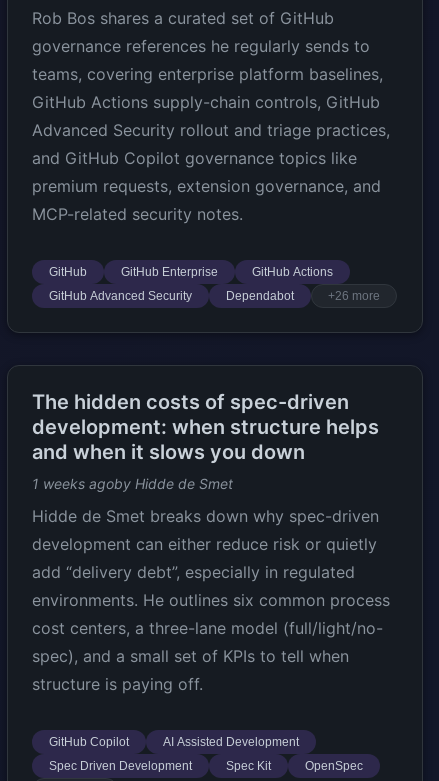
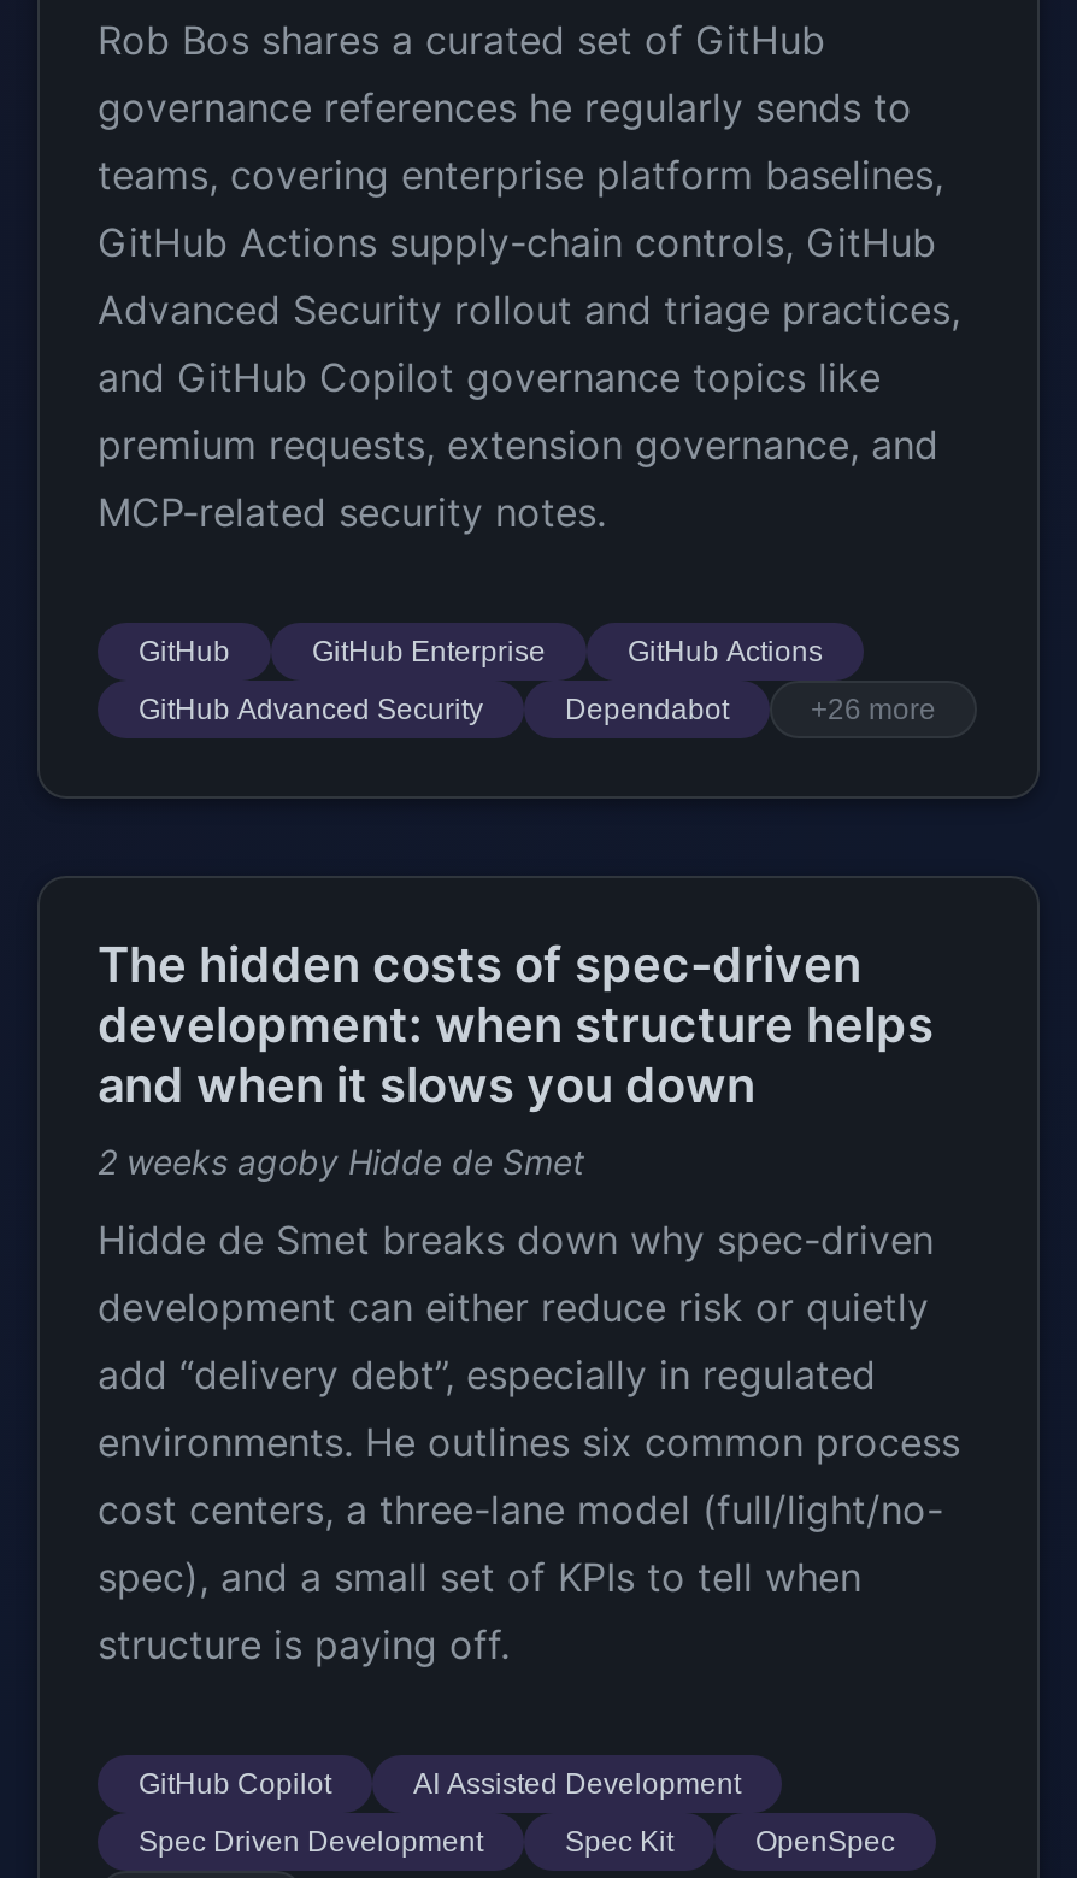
[32,475,233,492] 1 weeks agoby Hidde de Smet -> [98,1141,584,1182] 2 weeks agoby Hidde de Smet

